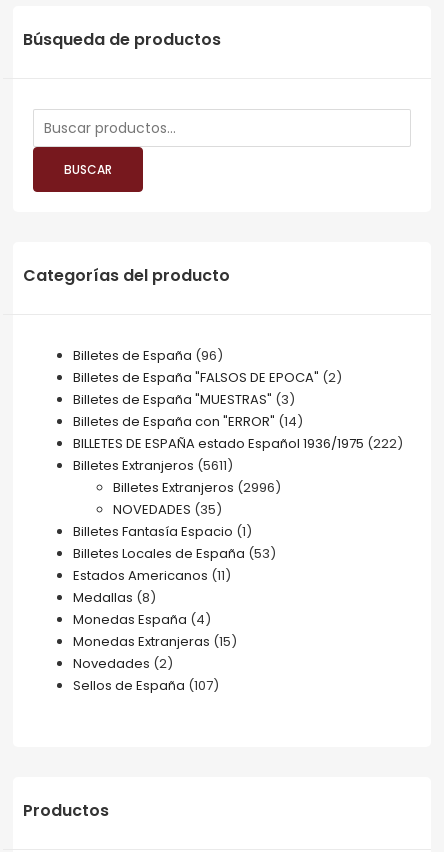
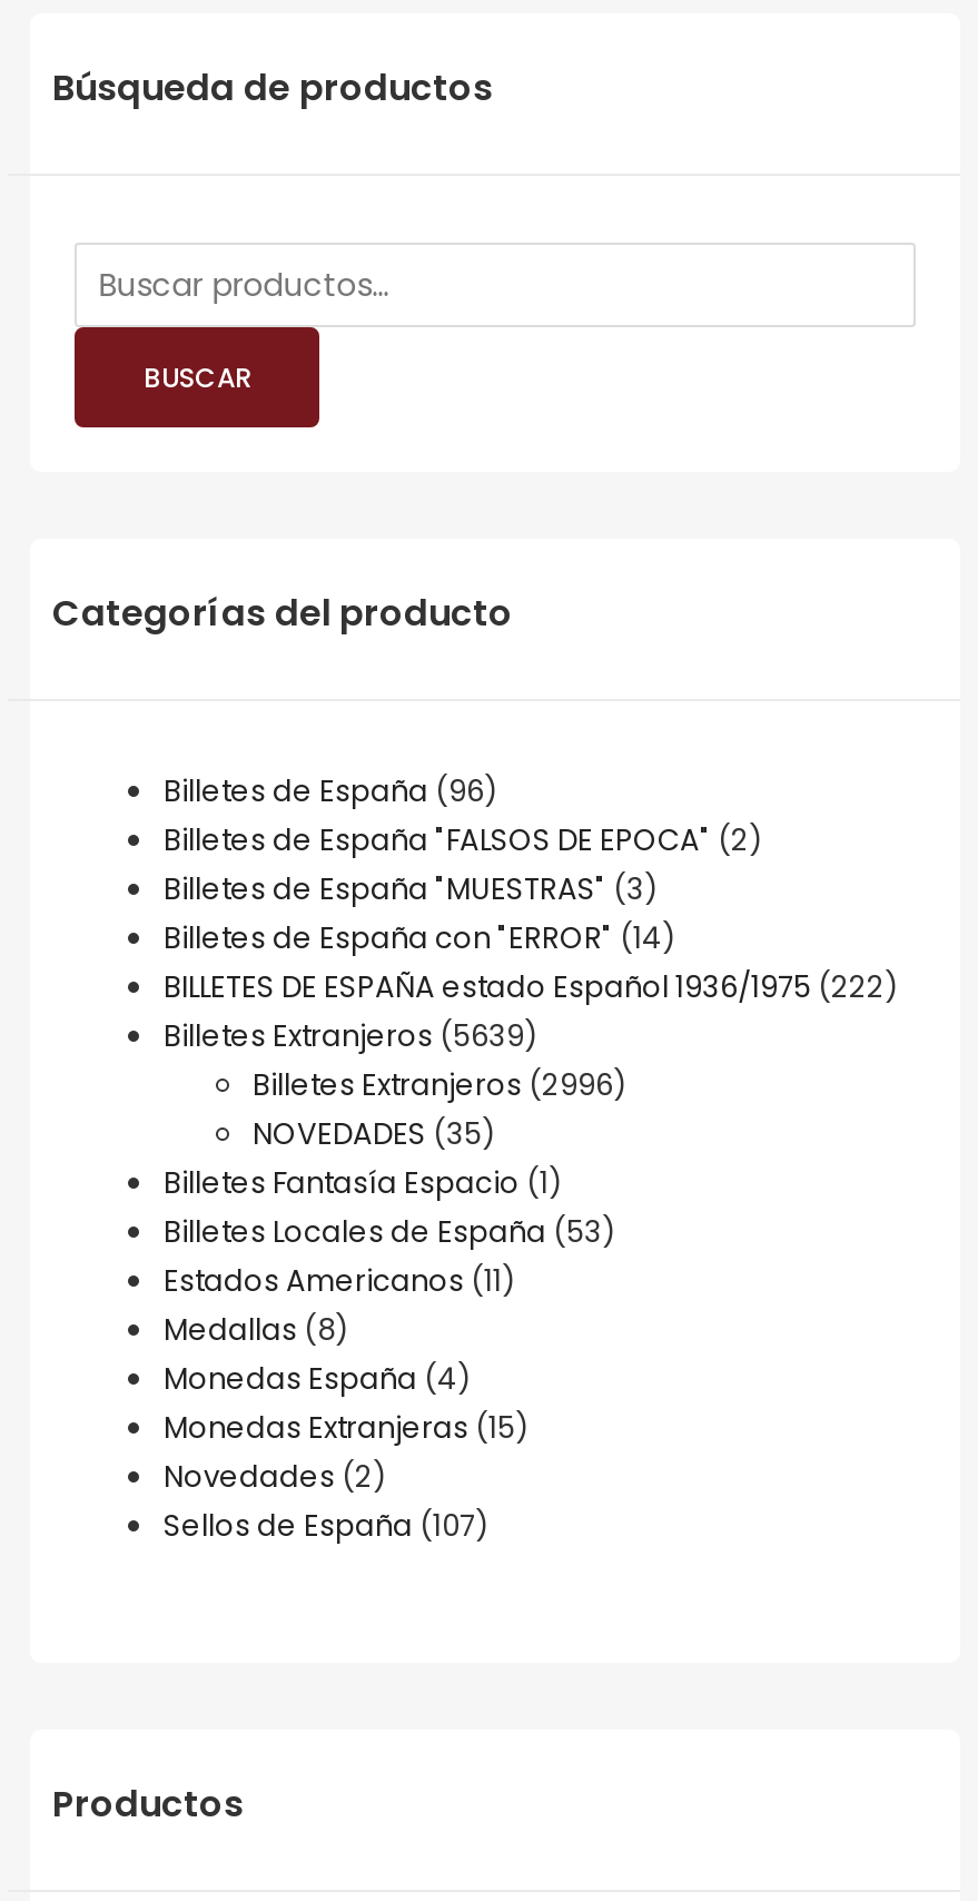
[73,456,233,475] Billetes Extranjeros (5611) -> [164,1015,537,1058] Billetes Extranjeros (5639)

